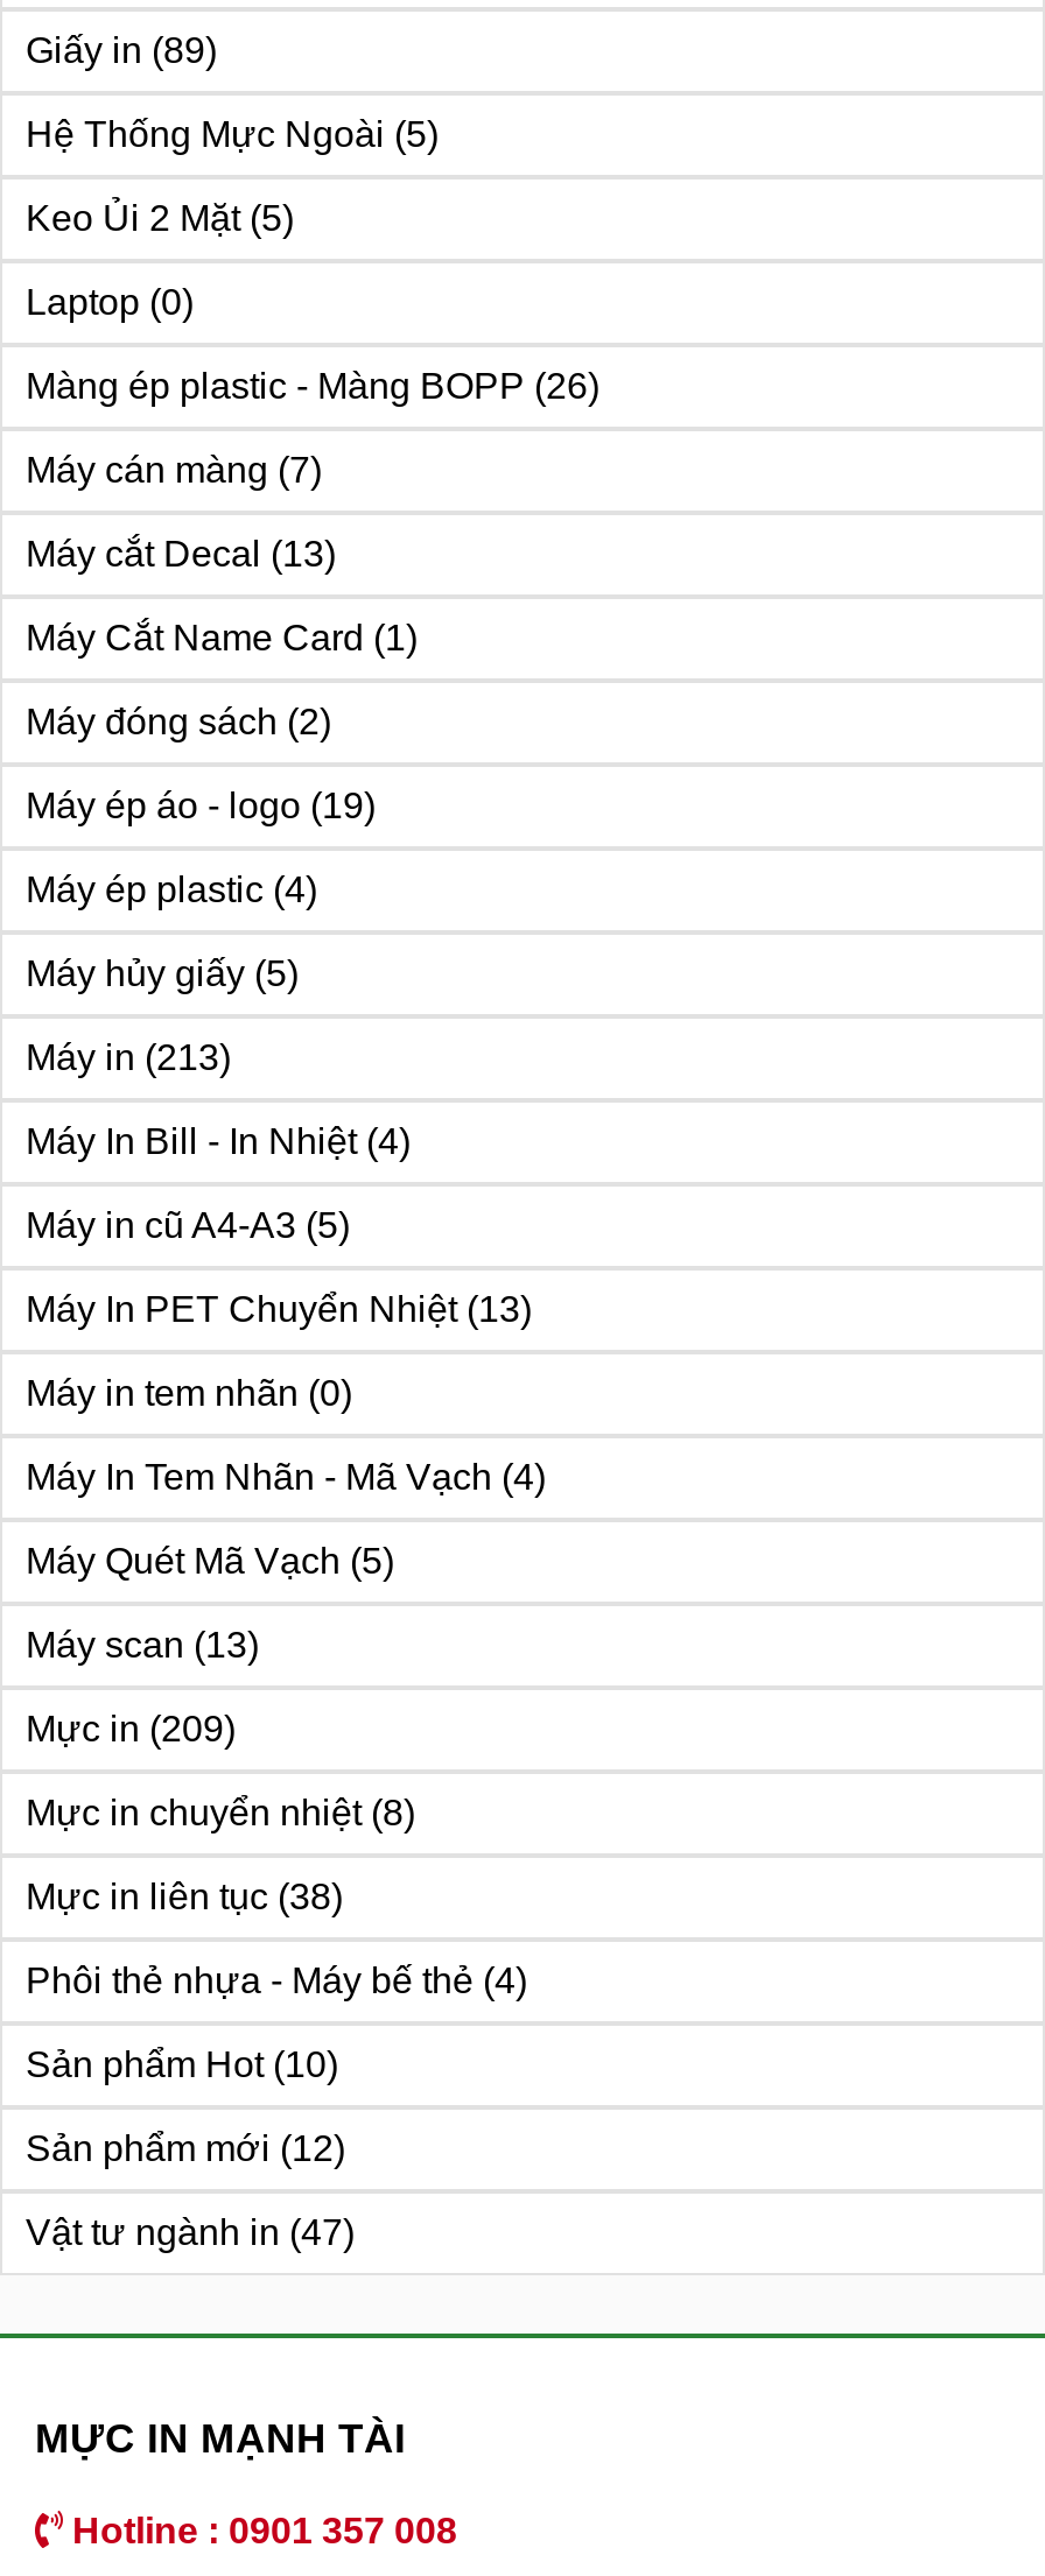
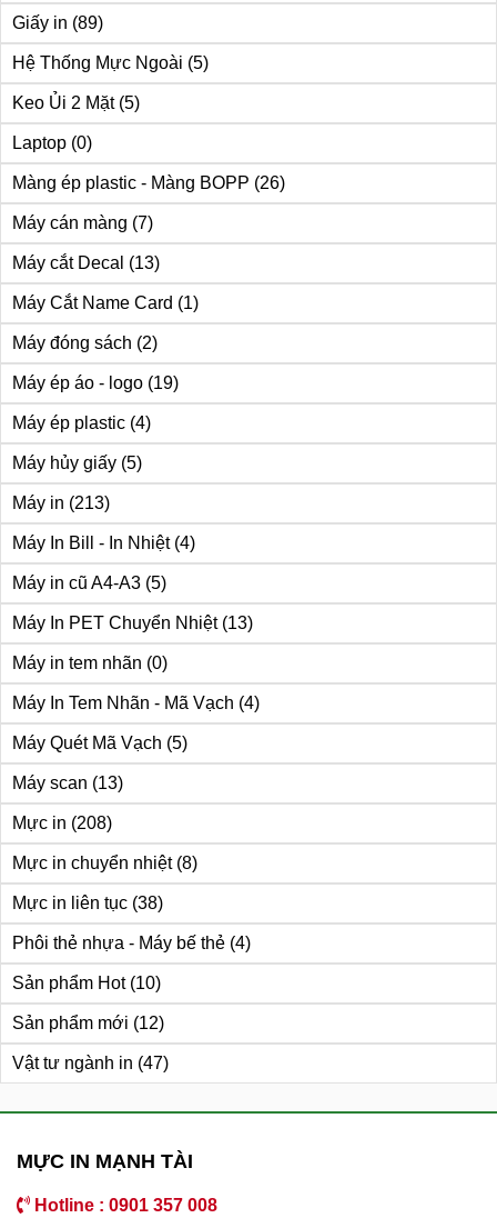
[26,1709,236,1748] Mực in (209) -> [12,813,112,832] Mực in (208)

